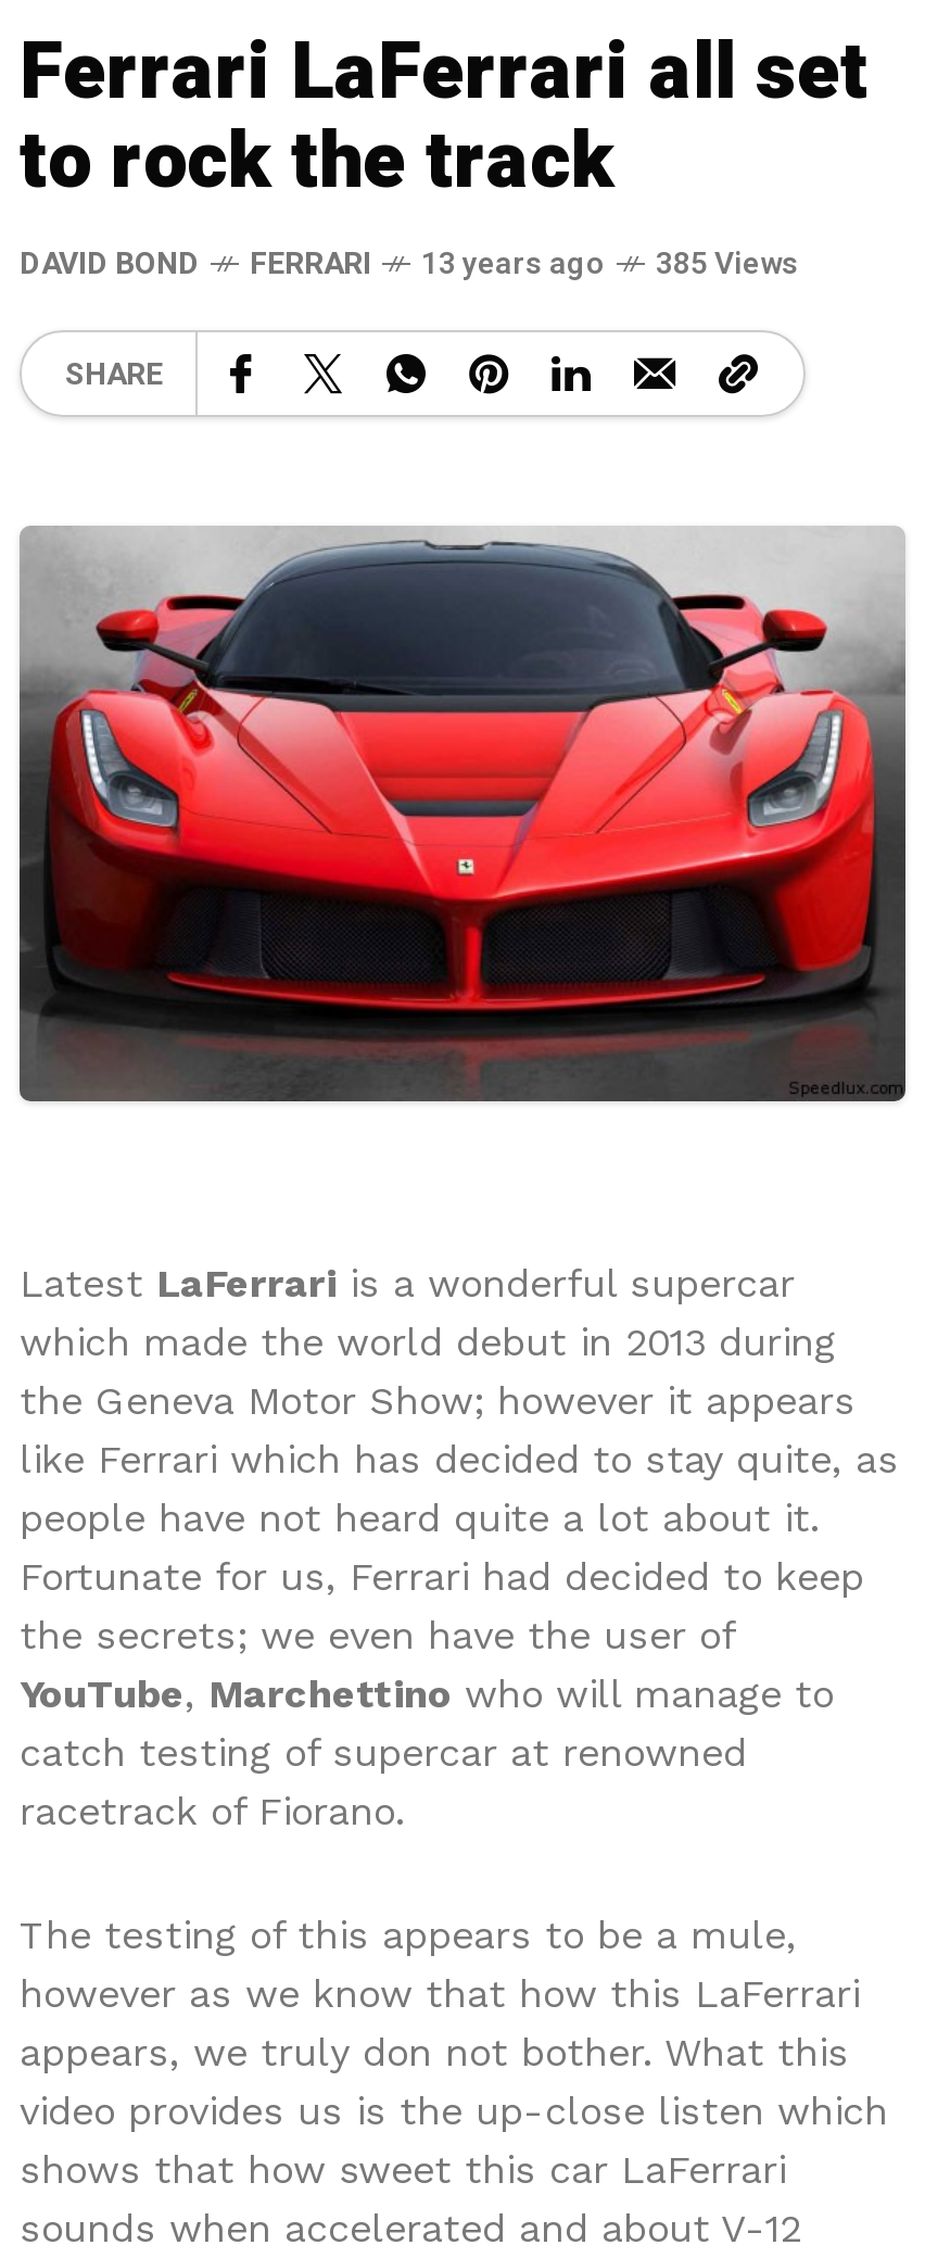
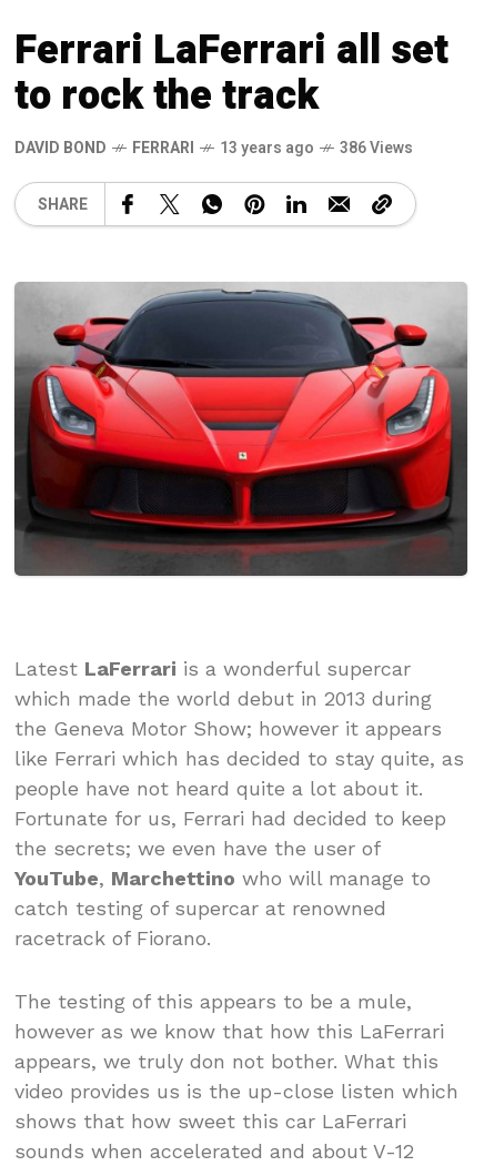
[20,242,799,288] DAVID BOND FERRARI 13 years ago 385 Views -> [14,137,413,160] DAVID BOND FERRARI 13 years ago 386 Views

